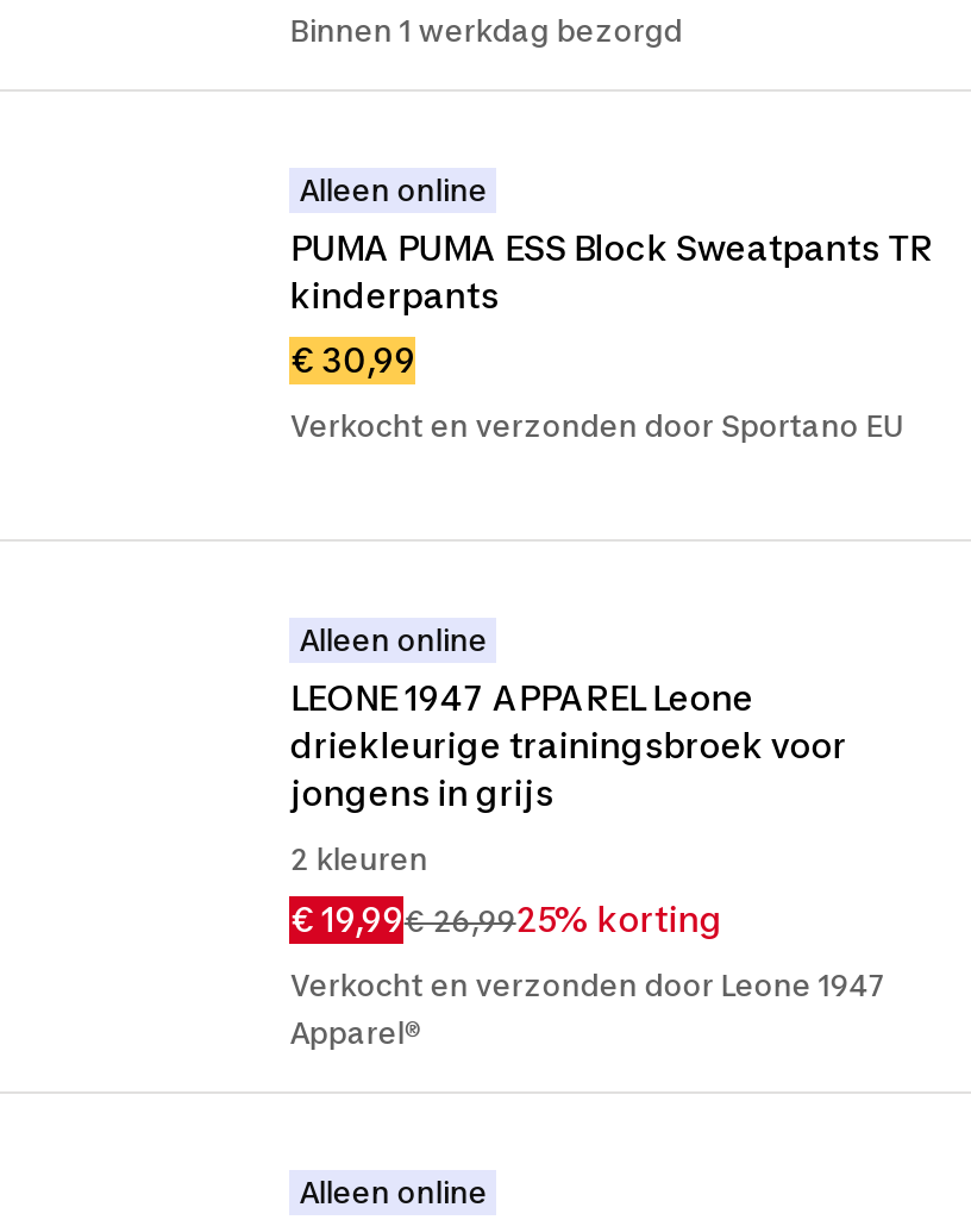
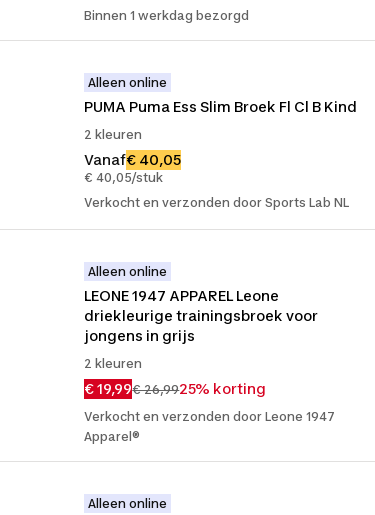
[290,227,932,444] PUMA PUMA ESS Block Sweatpants TR | kinderpants | € 30,99 | Verkocht en verzonden door Sportano EU -> [84,98,357,210] PUMA Puma Ess Slim Broek Fl Cl B Kind | 2 kleuren | Vanaf€ 40,05 | € 40,05/stuk | Verkocht en verzonden door Sports Lab NL

